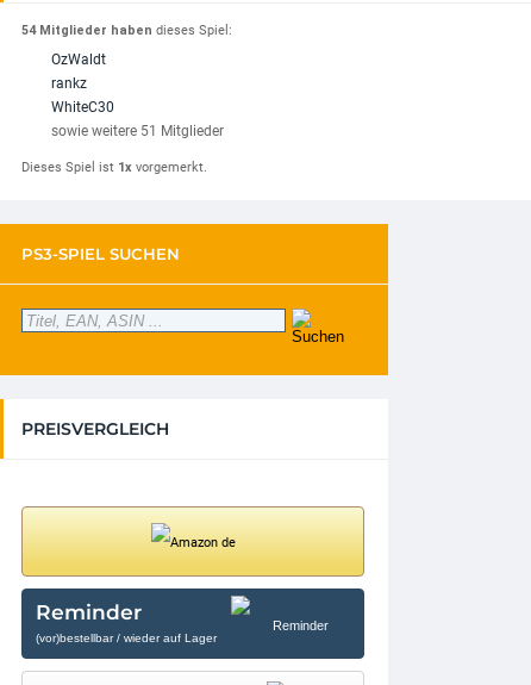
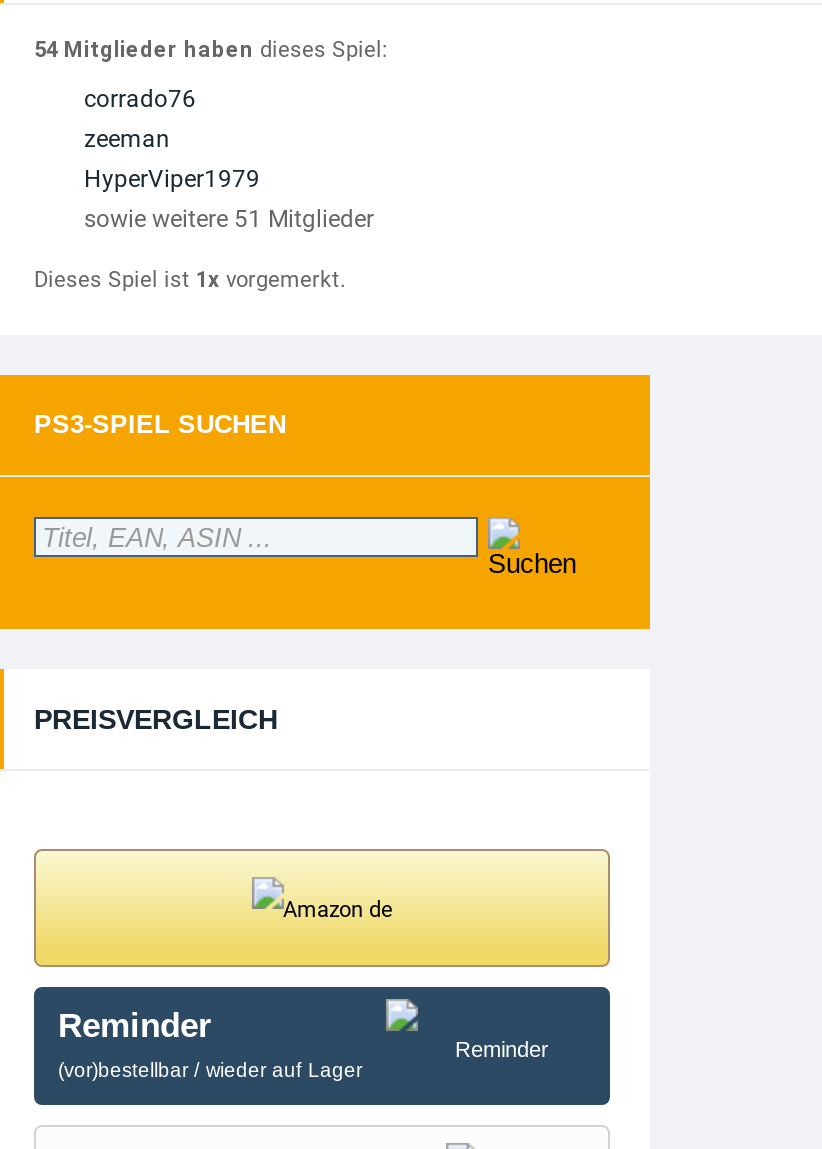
[51,51,114,116] OzWaldt | rankz | WhiteC30 -> [84,85,260,193] corrado76 | zeeman | HyperViper1979

